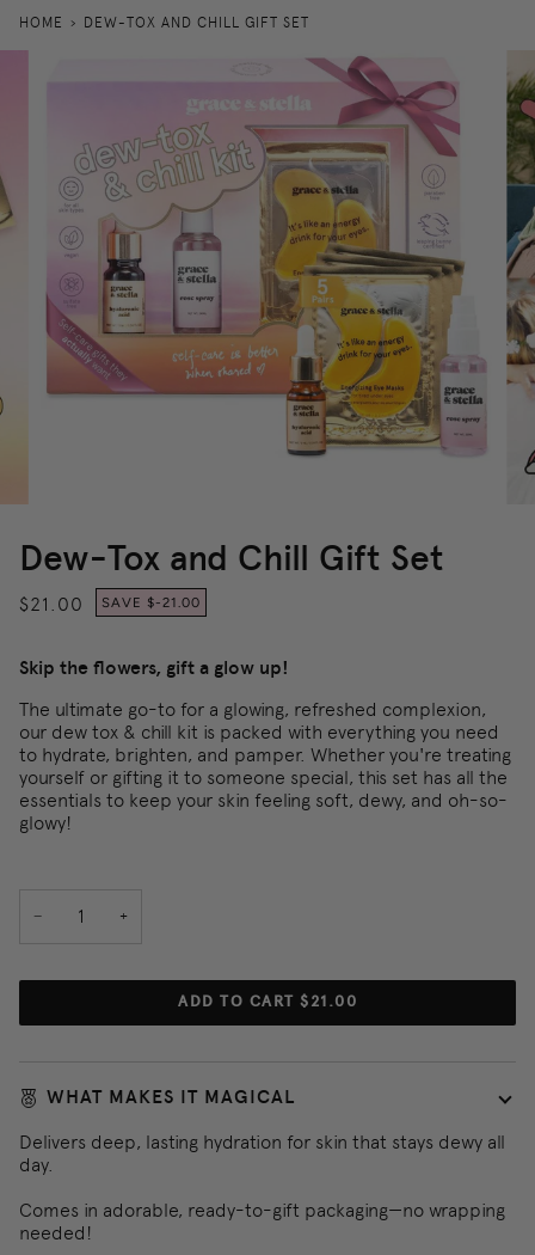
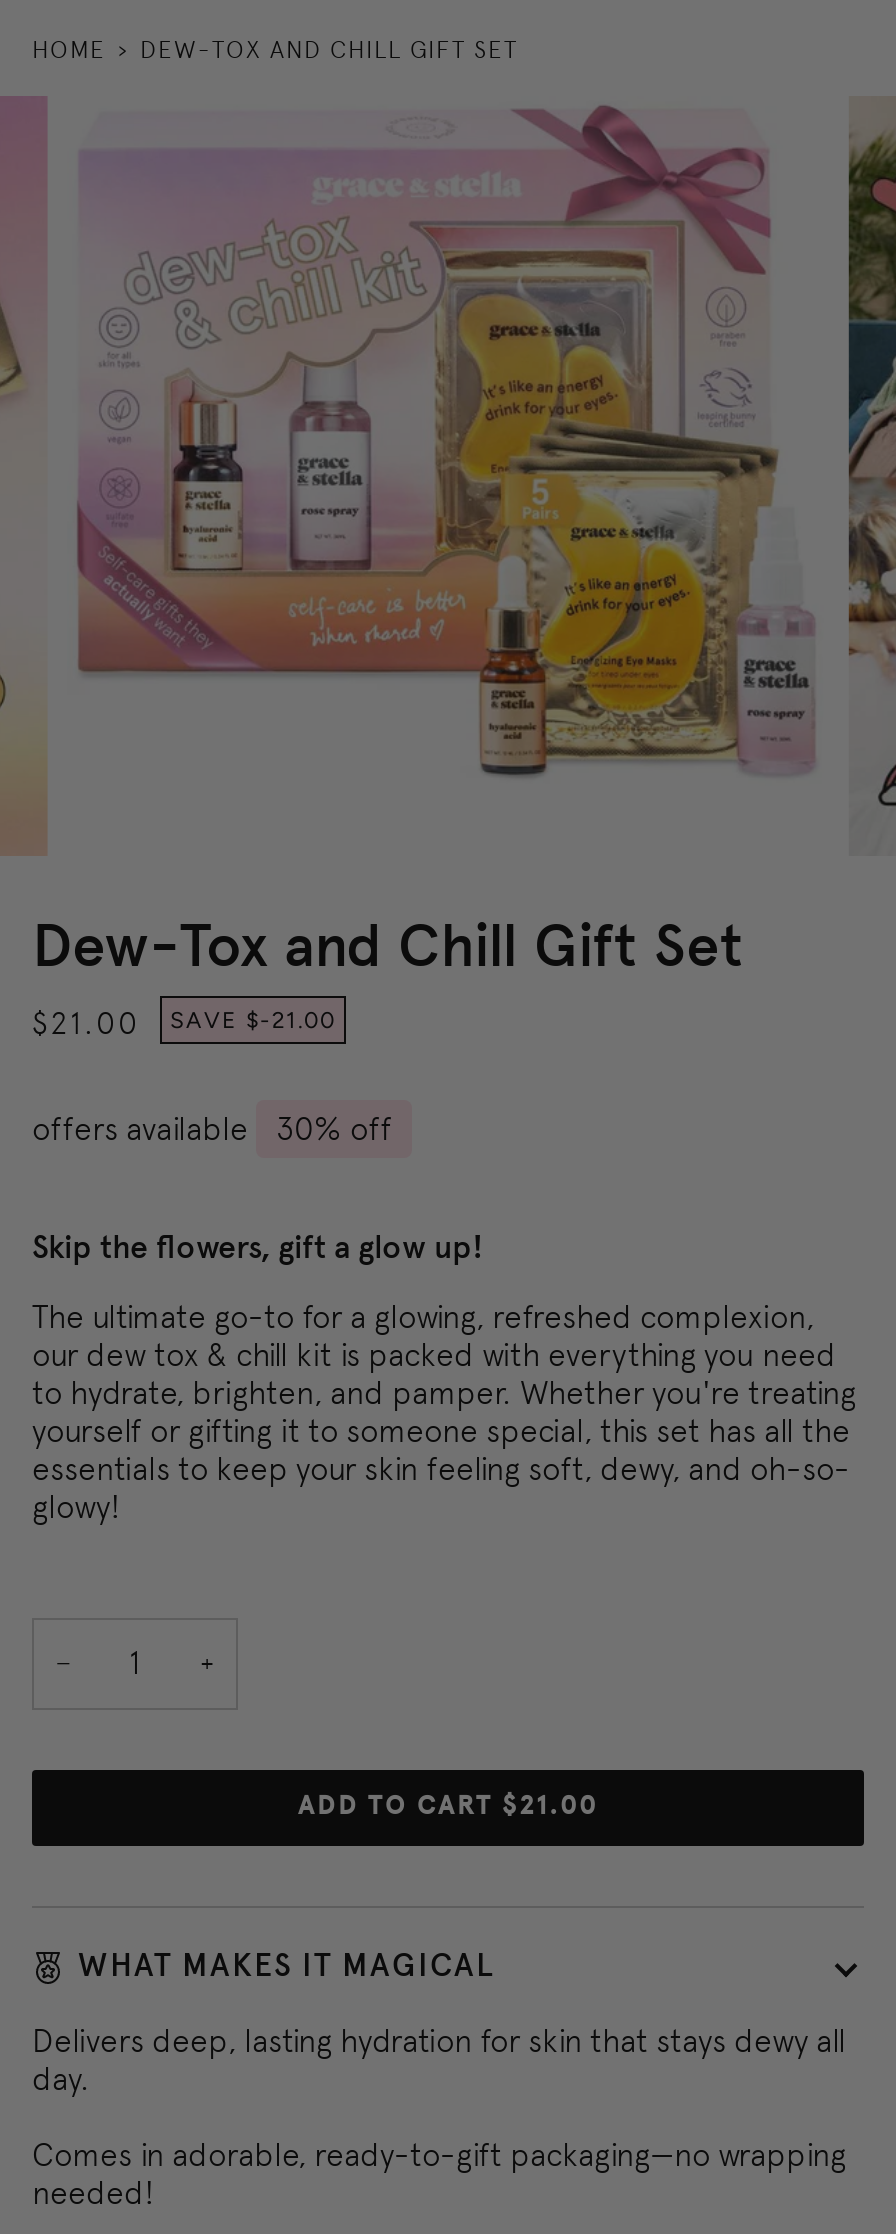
none -> [32,1109,392,1147] offers available 30% off

